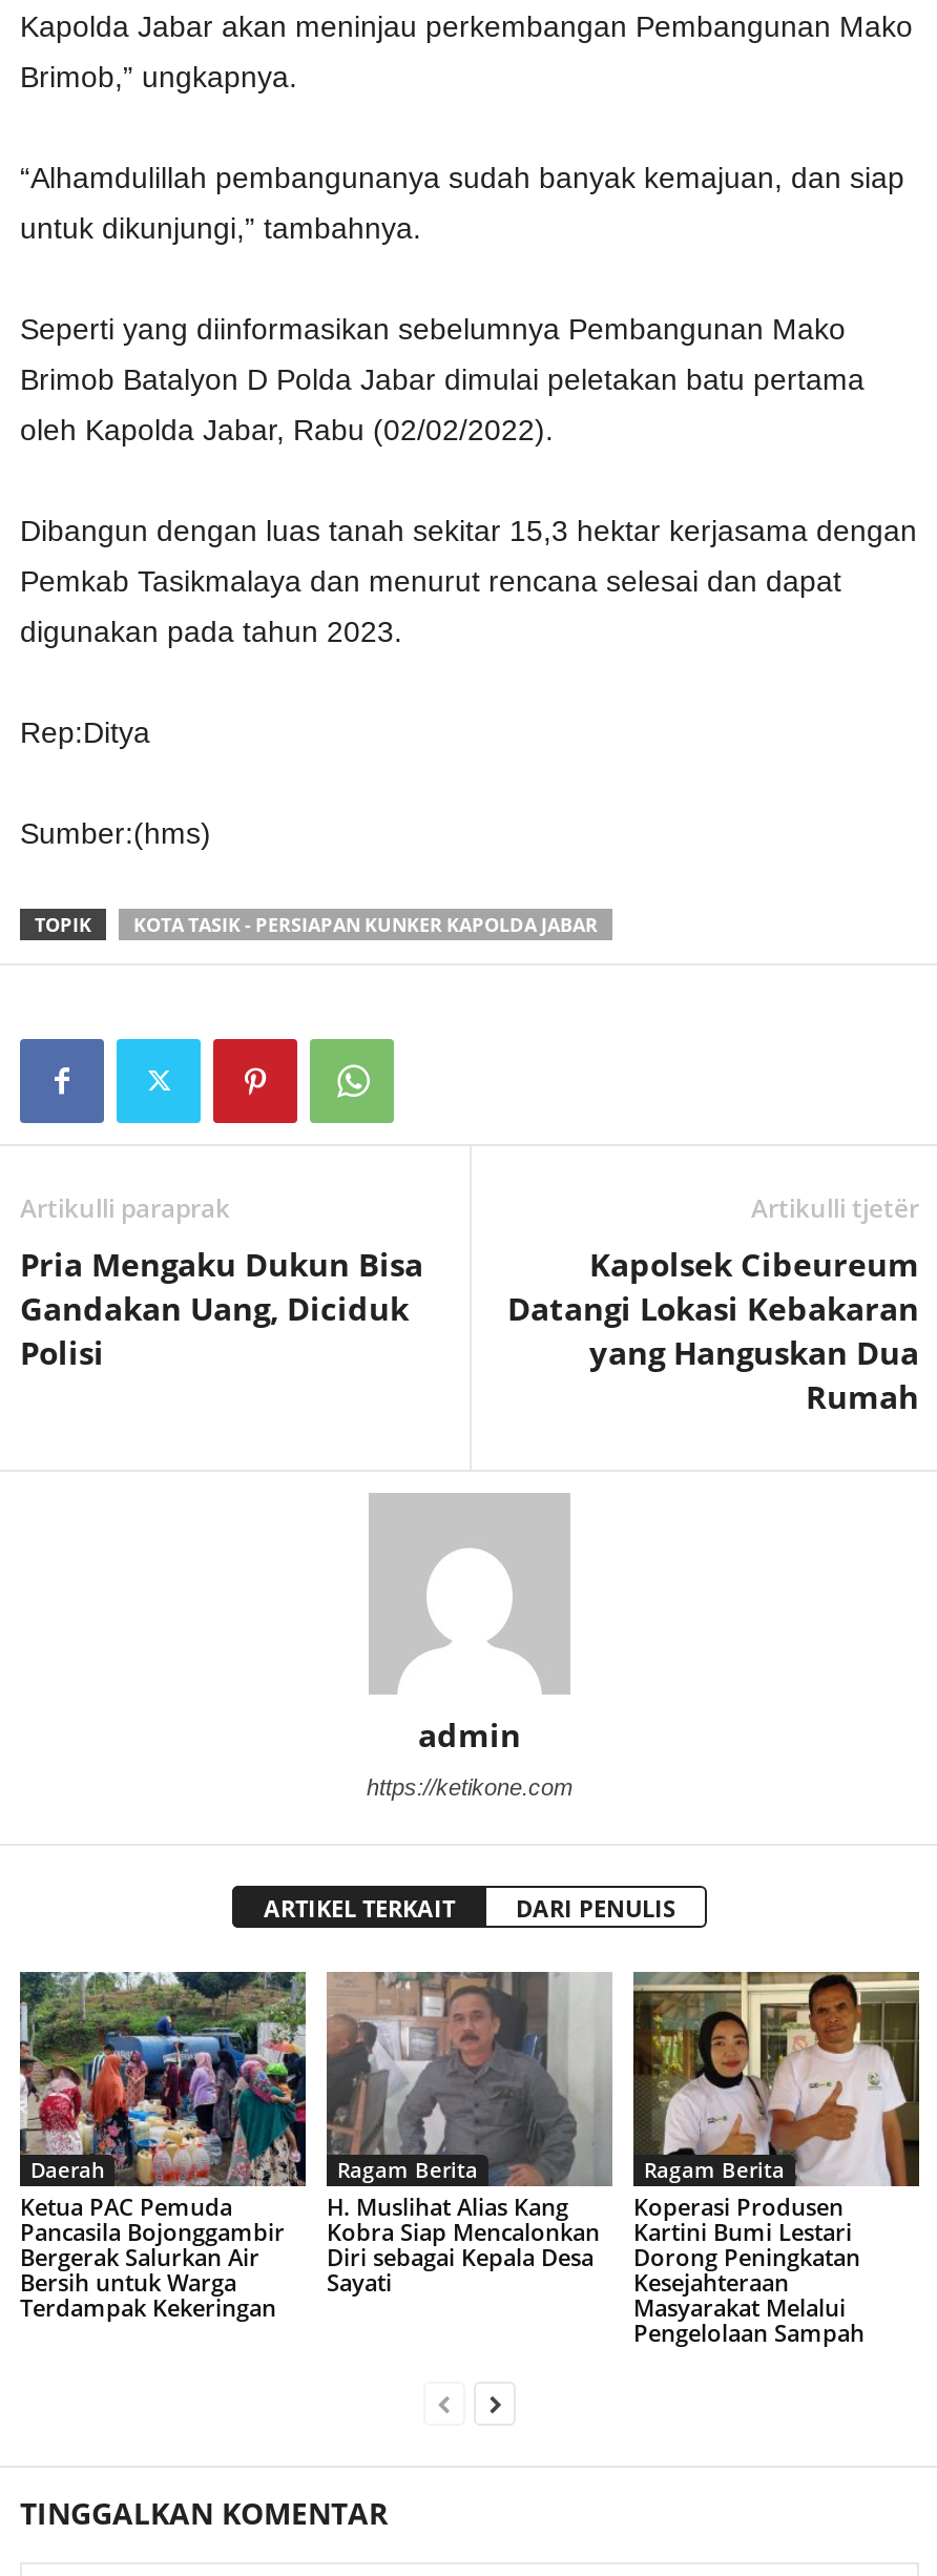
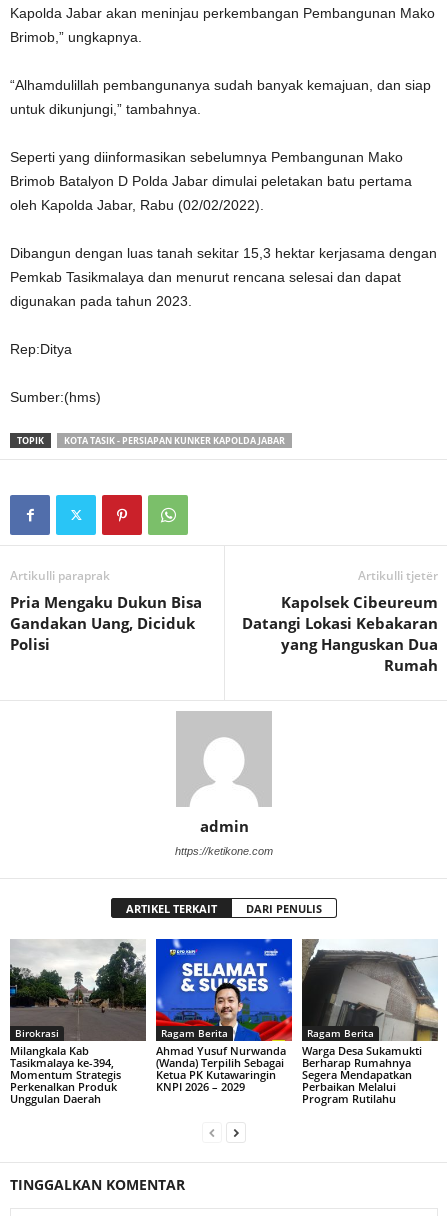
[18,1970,308,2322] [image] | Daerah | Ketua PAC Pemuda | Pancasila Bojonggambir | Bergerak Salurkan Air | Bersih untuk Warga | Terdampak Kekeringan -> [9,939,147,1106] [image] | Birokrasi | Milangkala Kab | Tasikmalaya ke-394, | Momentum Strategis | Perkenalkan Produk | Unggulan Daerah
[325,1970,615,2297] [image] | H. Muslihat Alias Kang | Kobra Siap Mencalonkan | Diri sebagai Kepala Desa | Sayati -> [155,938,293,1094] [image] | Ahmad Yusuf Nurwanda | (Wanda) Terpilih Sebagai | Ketua PK Kutawaringin | KNPI 2026 – 2029
[633,1970,921,2348] [image] | Koperasi Produsen | Kartini Bumi Lestari | Dorong Peningkatan | Kesejahteraan | Masyarakat Melalui | Pengelolaan Sampah -> [302,939,438,1106] [image] | Warga Desa Sukamukti | Berharap Rumahnya | Segera Mendapatkan | Perbaikan Melalui | Program Rutilahu

